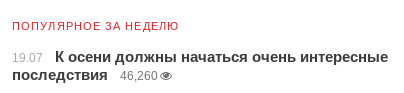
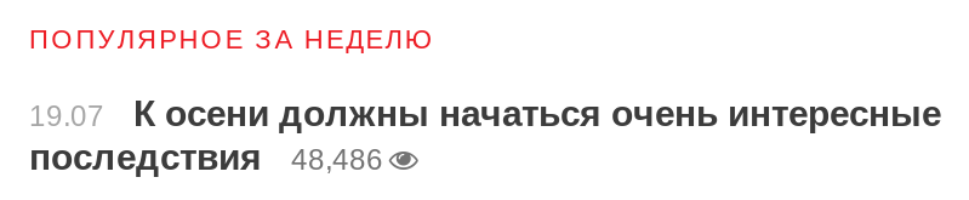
[12,66,158,83] последствия 46,260 -> [29,136,383,177] последствия 48,486

